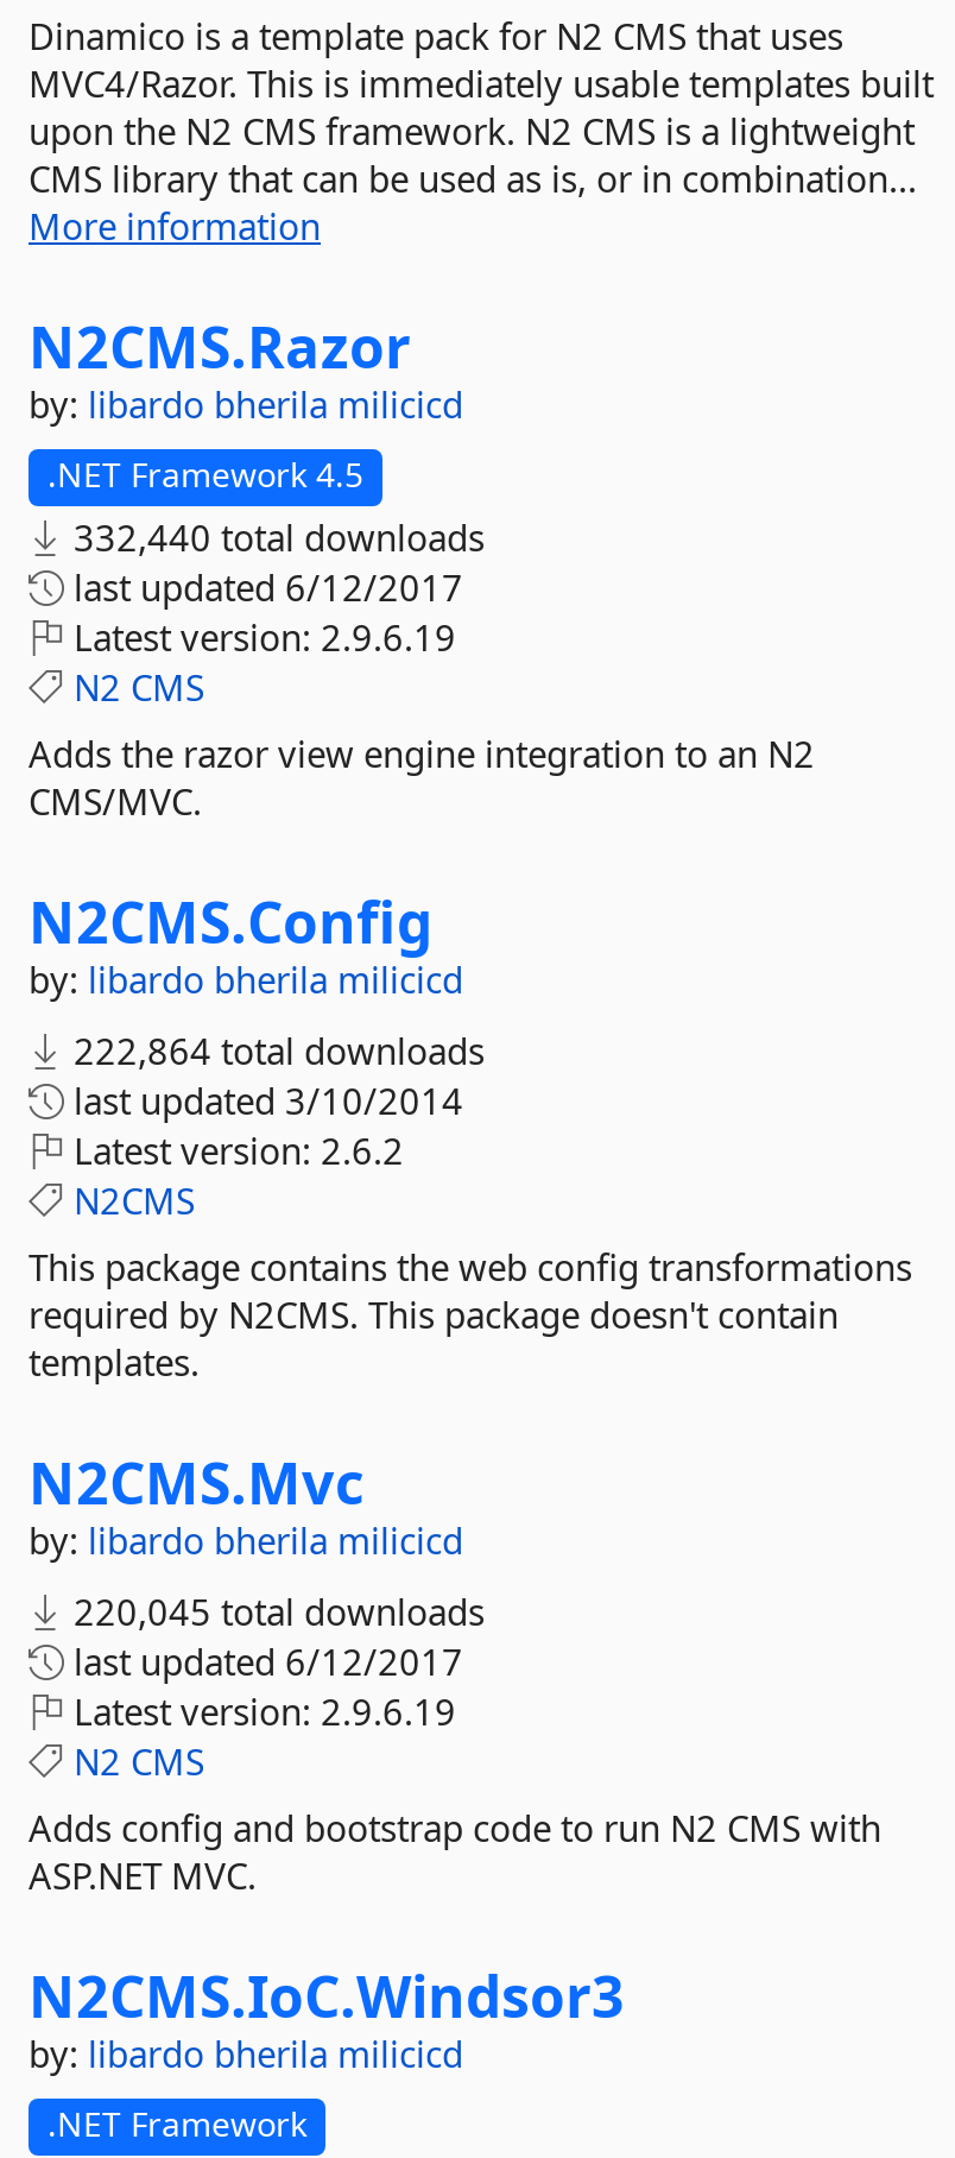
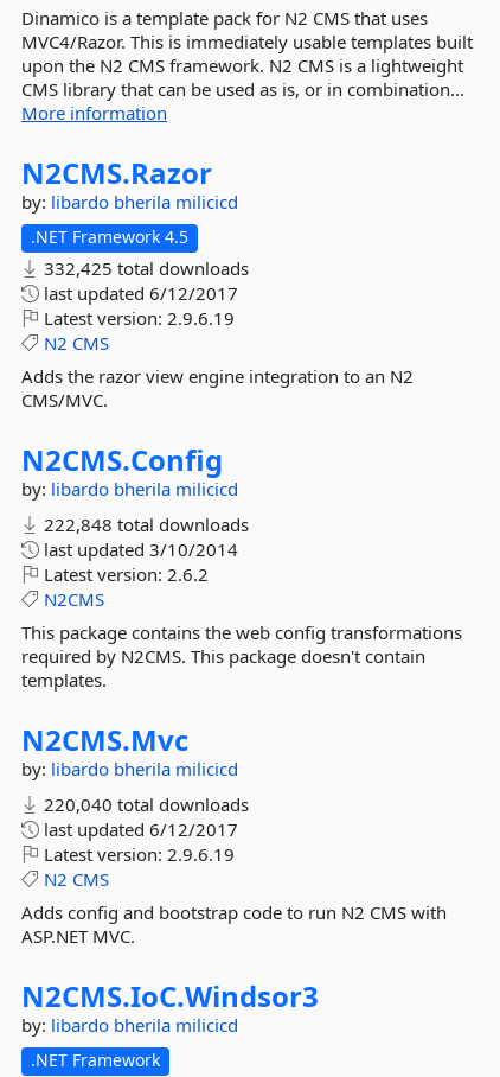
[64,513,485,561] 332,440 total downloads -> [39,256,249,280] 332,425 total downloads
[64,1027,485,1074] 222,864 total downloads -> [39,512,249,536] 222,848 total downloads
[64,1588,485,1635] 220,045 total downloads -> [39,792,249,816] 220,040 total downloads

